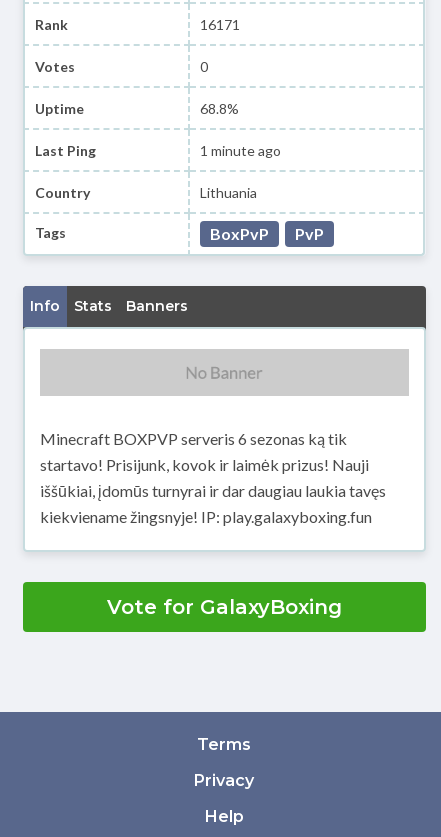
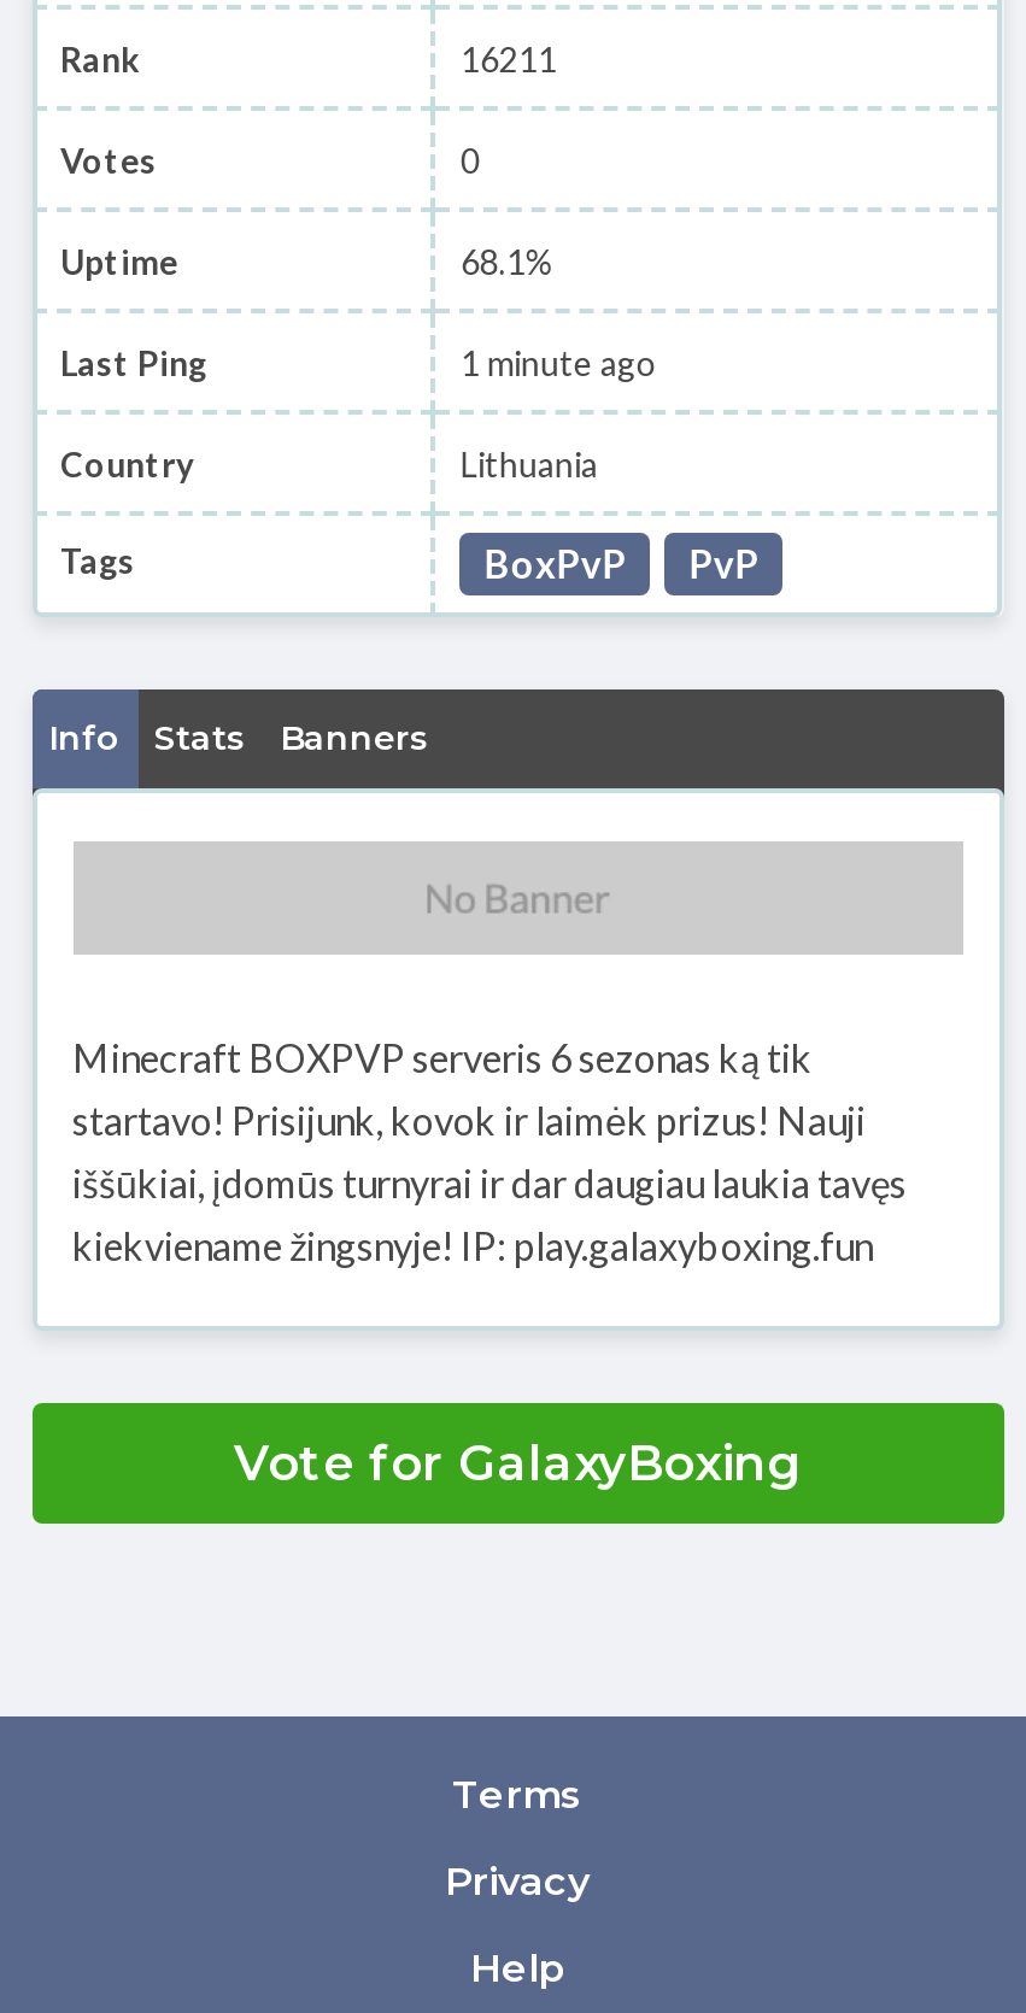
[200,15,240,32] 16171 -> [460,37,557,78] 16211
[200,99,239,116] 68.8% -> [460,240,554,281] 68.1%

